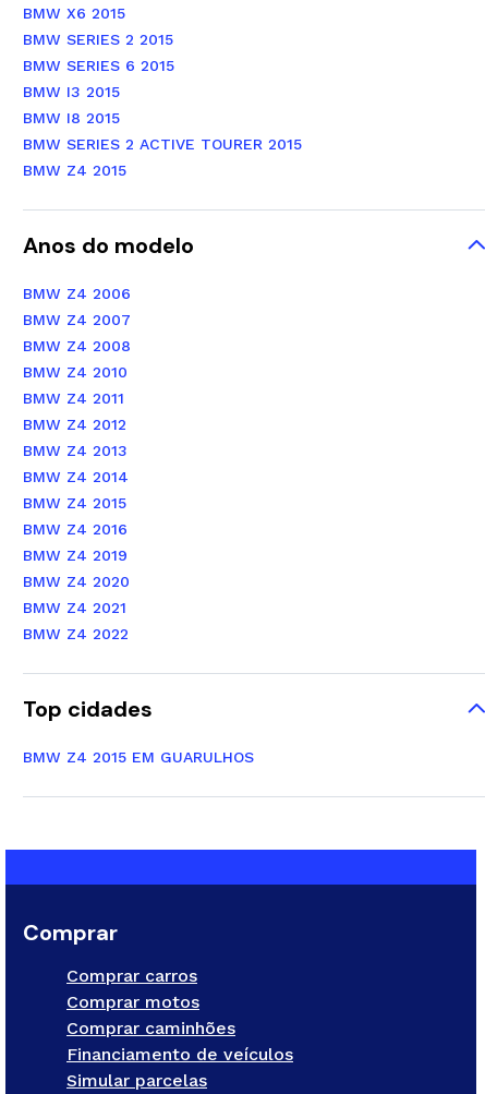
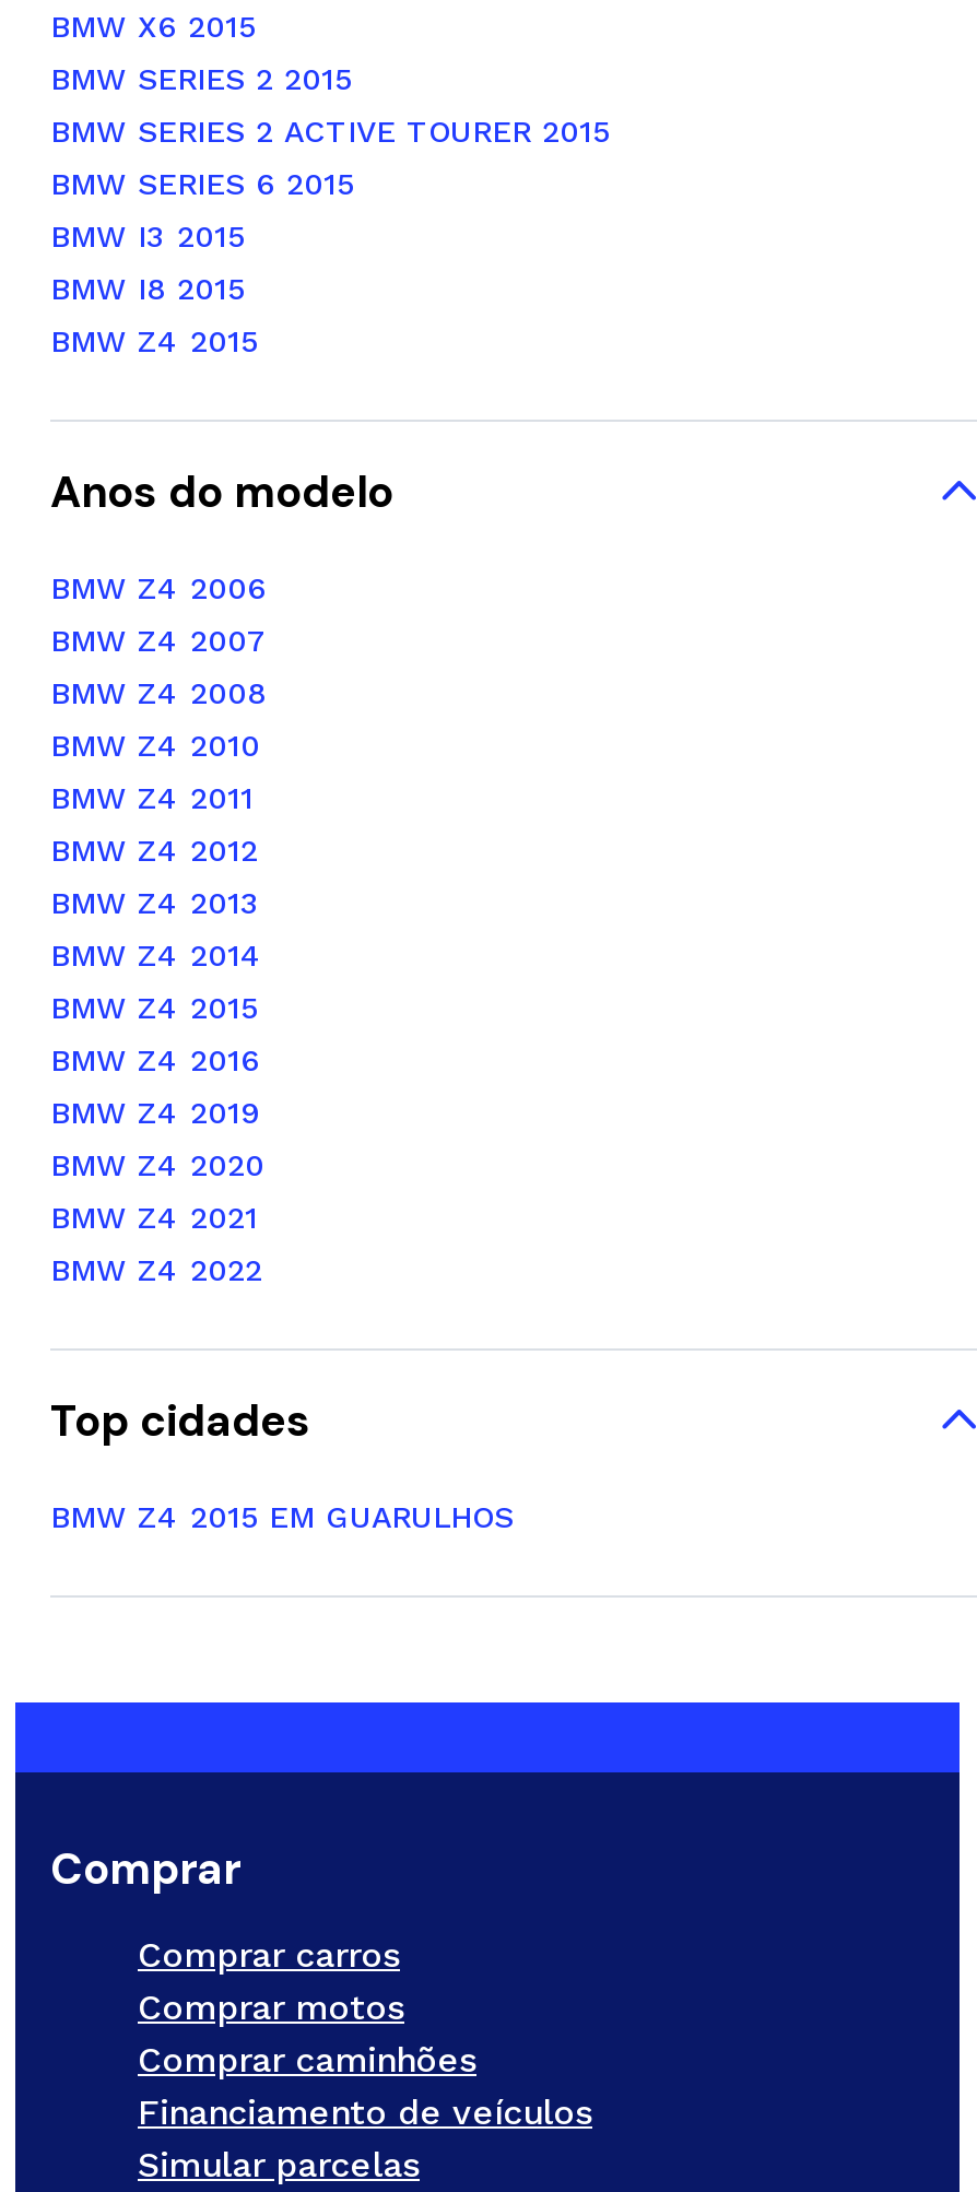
moved [23,57,174,127] -> [50,167,354,307]: BMW SERIES 6 2015 | BMW I3 2015 | BMW I8 2015
moved [23,136,302,153] -> [50,114,610,149]: BMW SERIES 2 ACTIVE TOURER 2015

